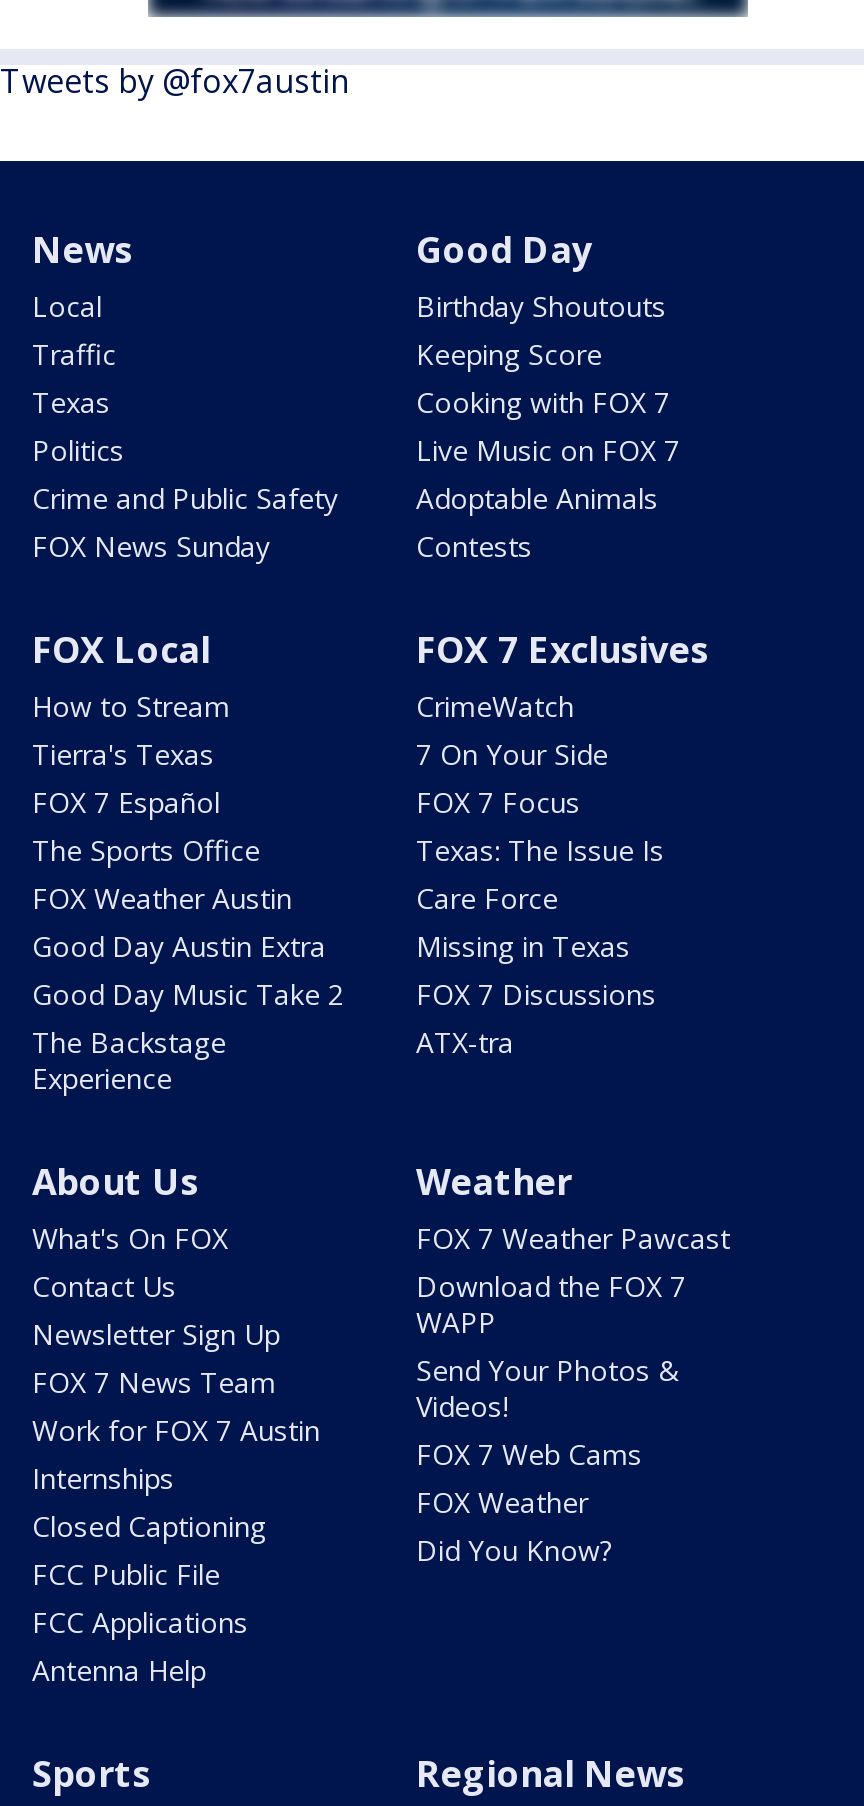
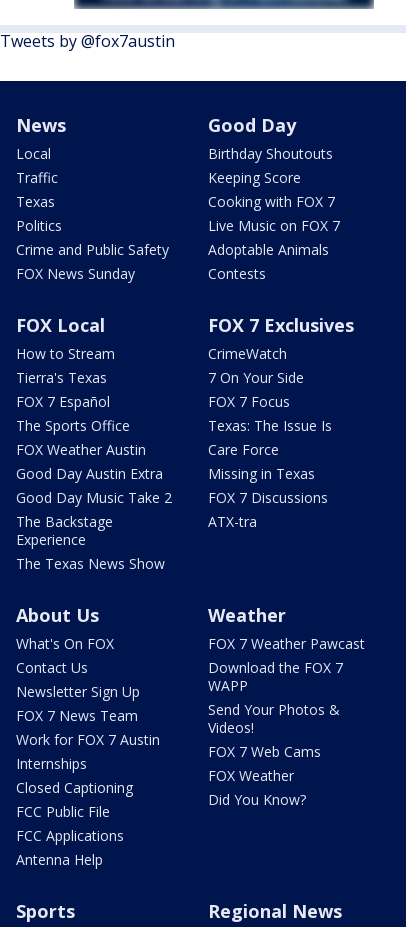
none -> [16,553,165,572] The Texas News Show

